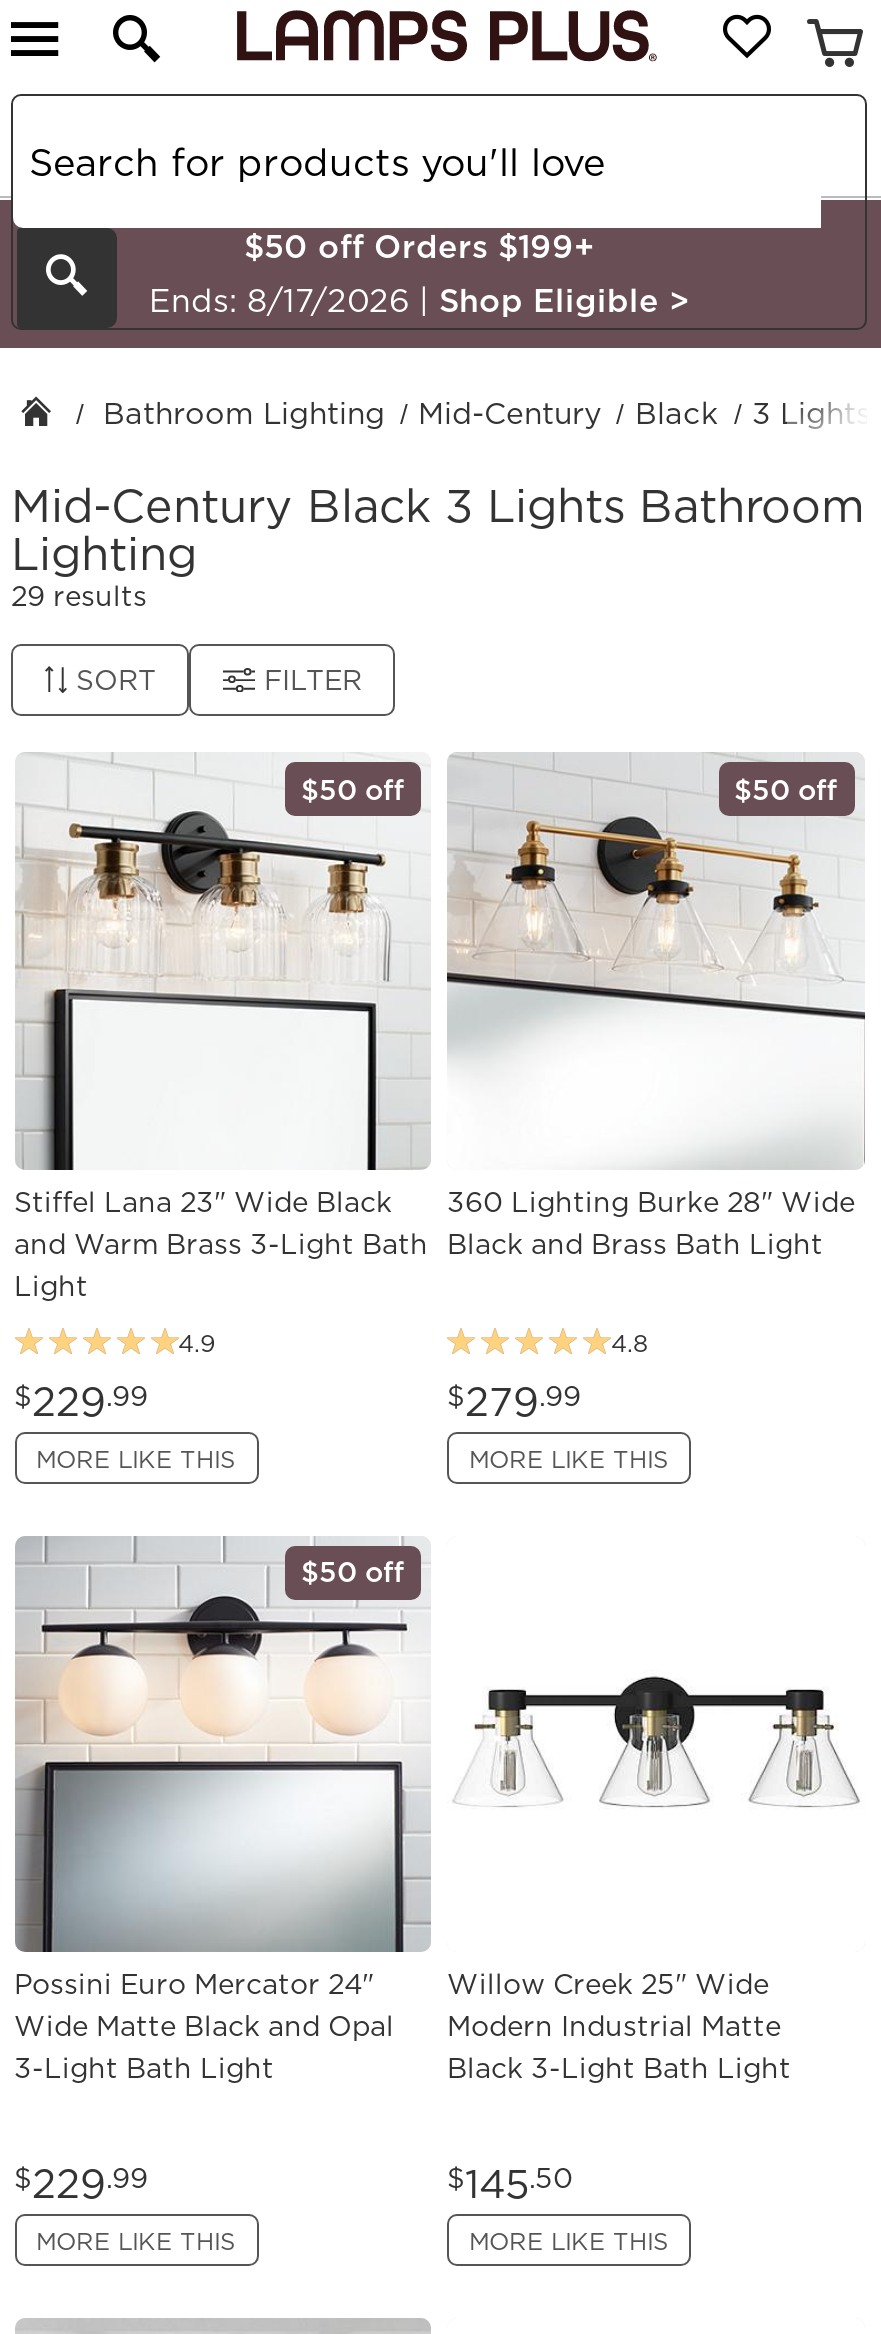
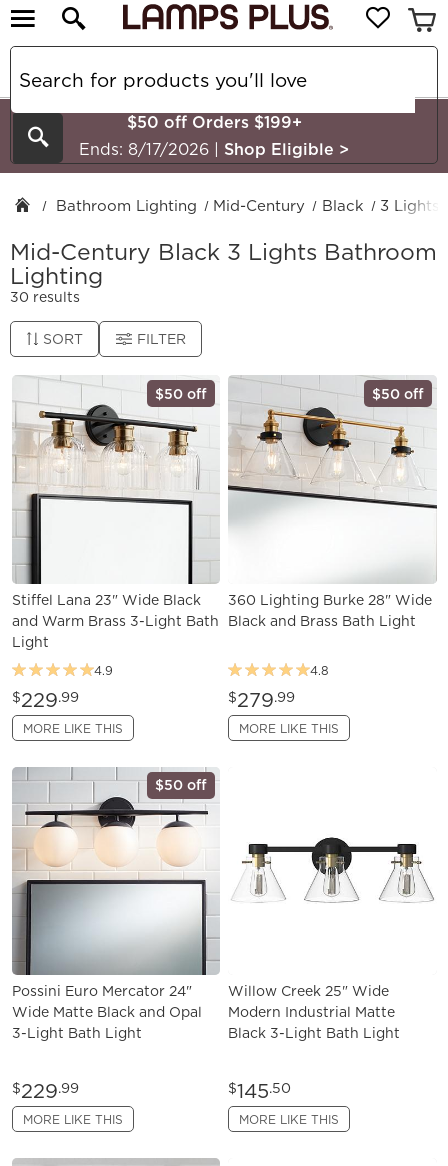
[11,576,147,616] 29 results -> [10,287,80,307] 30 results

